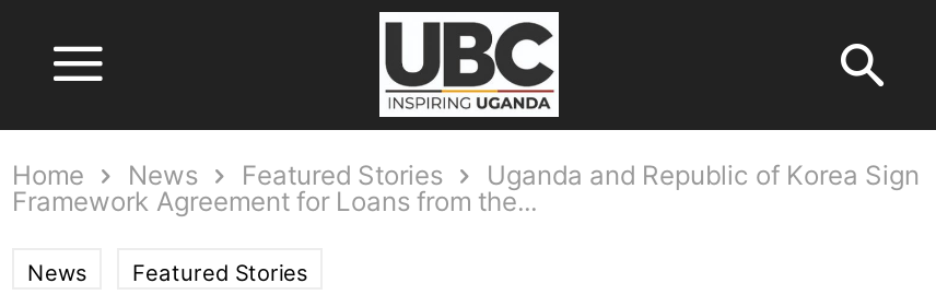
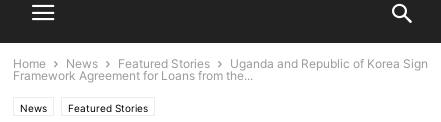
[377,10,561,119] [image] -> none

